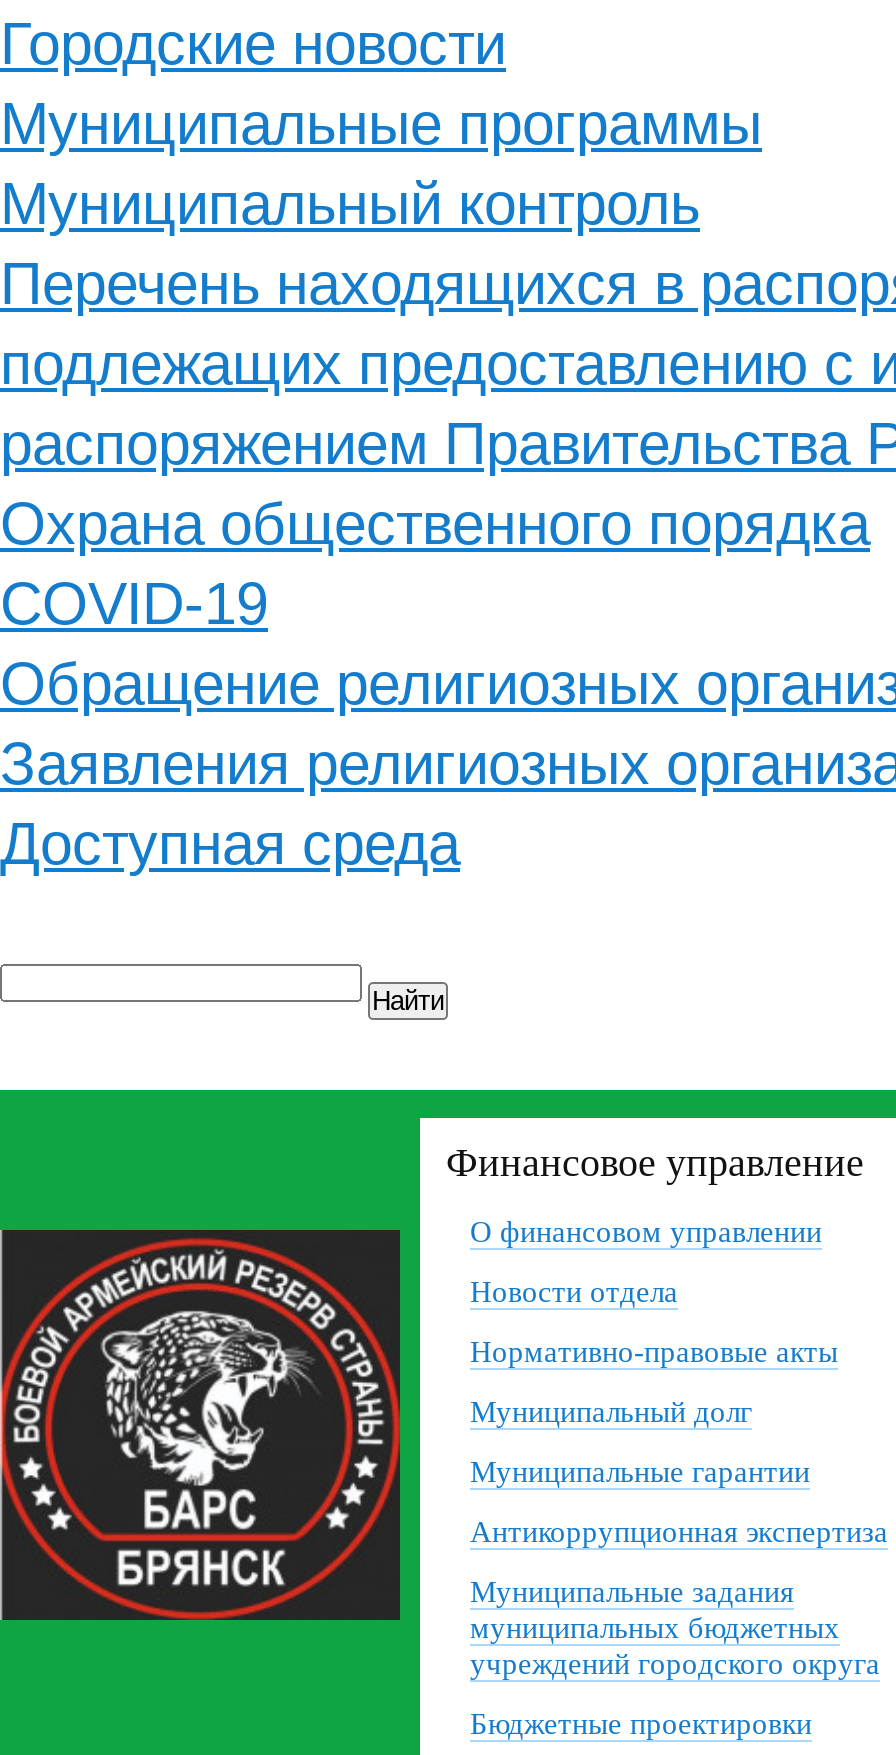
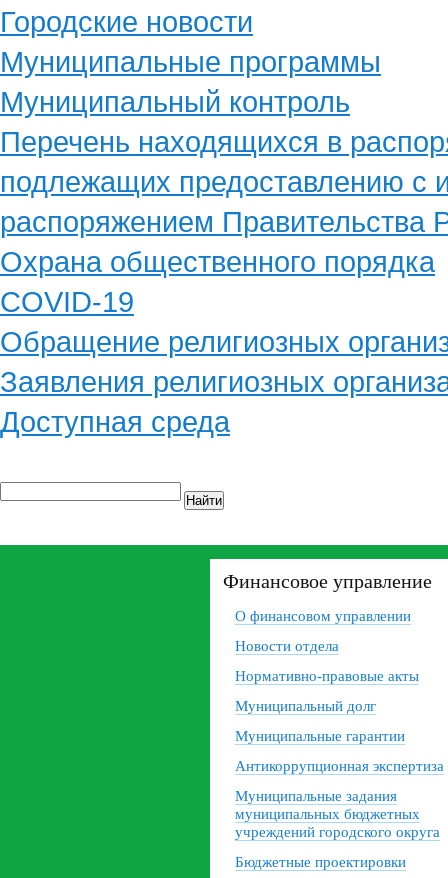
[6,1228,402,1622] [image] -> none

